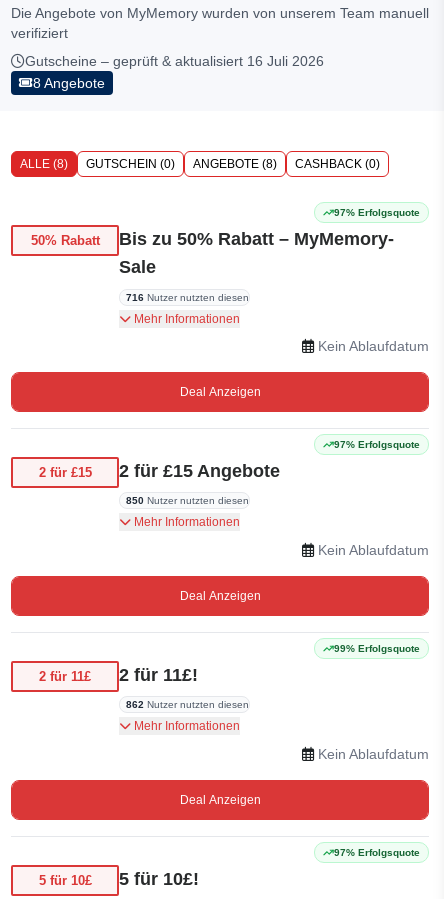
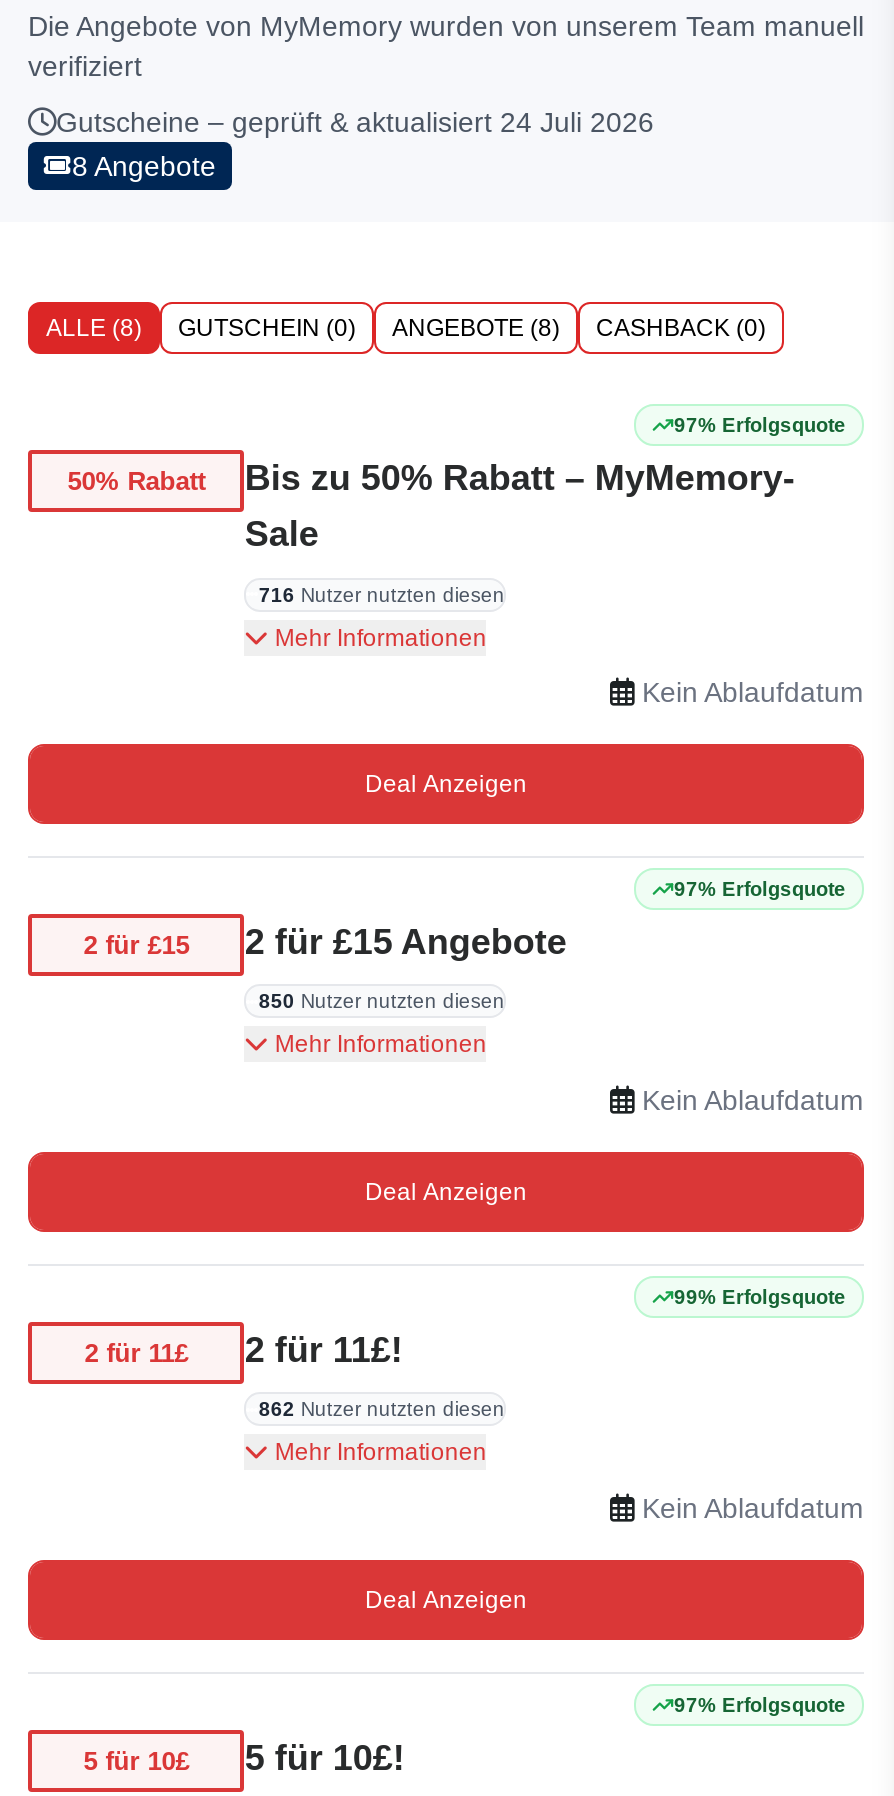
[25,53,324,69] Gutscheine – geprüft & aktualisiert 16 Juli 2026 -> [56,106,654,138] Gutscheine – geprüft & aktualisiert 24 Juli 2026

